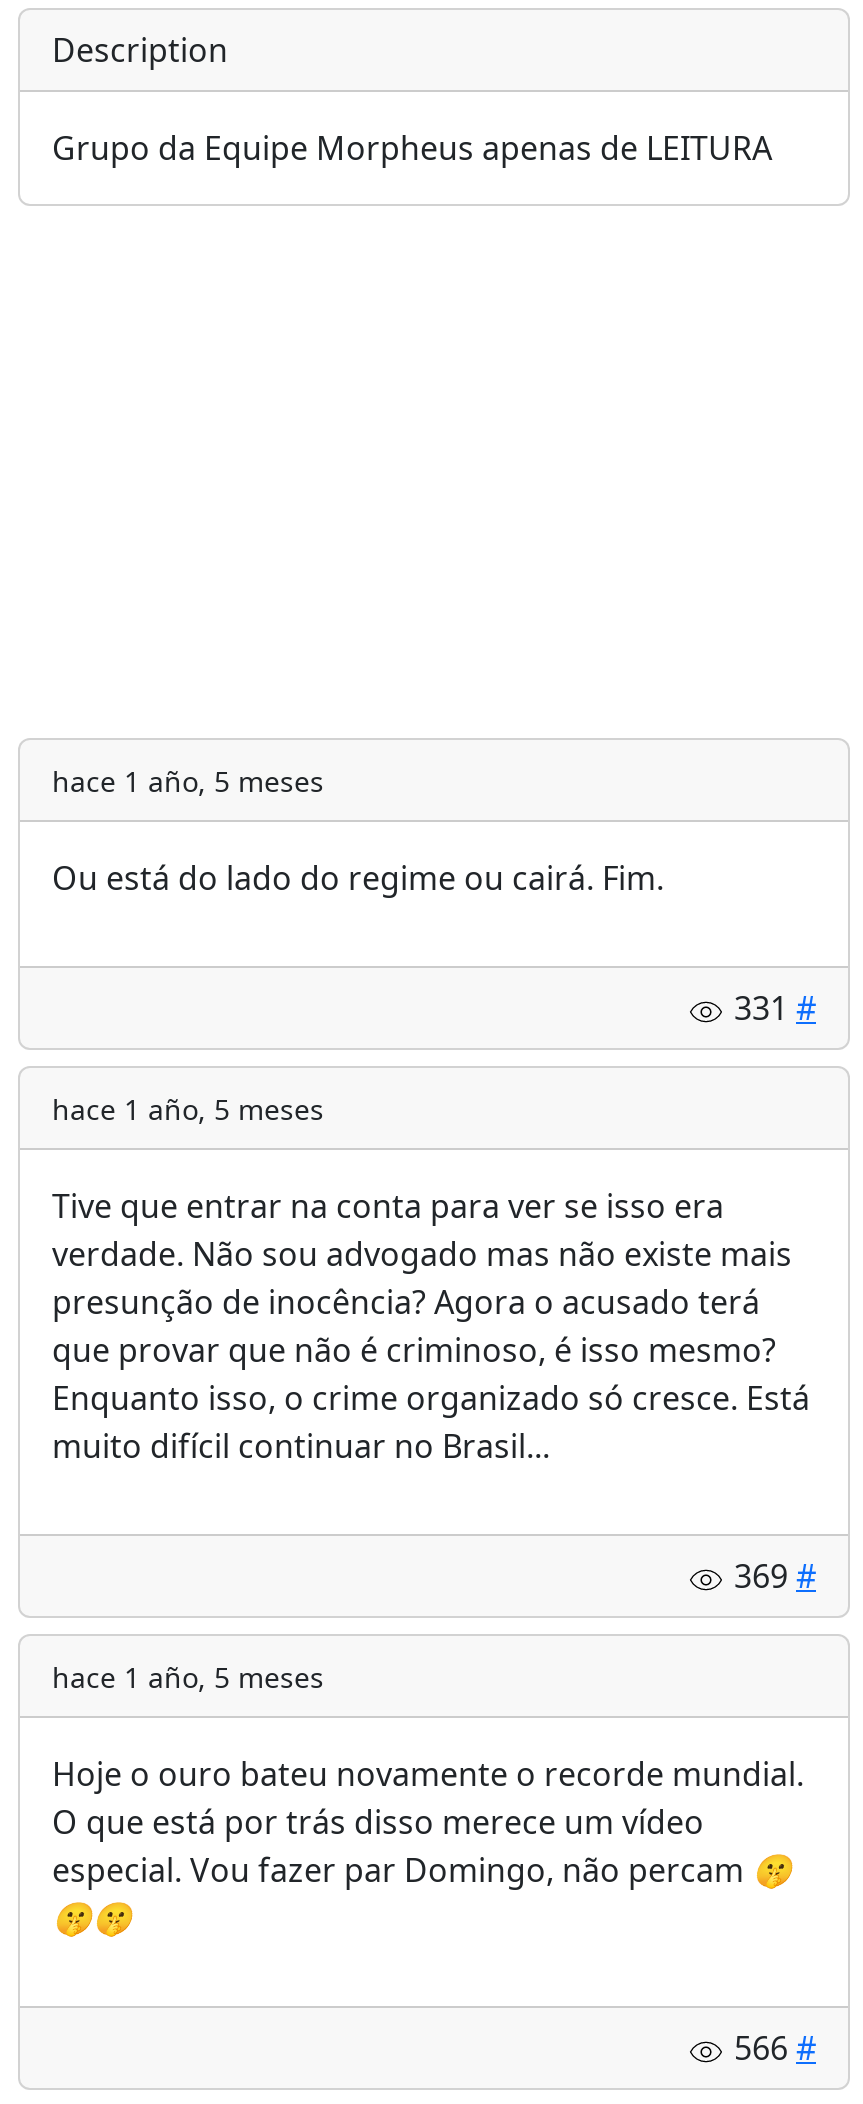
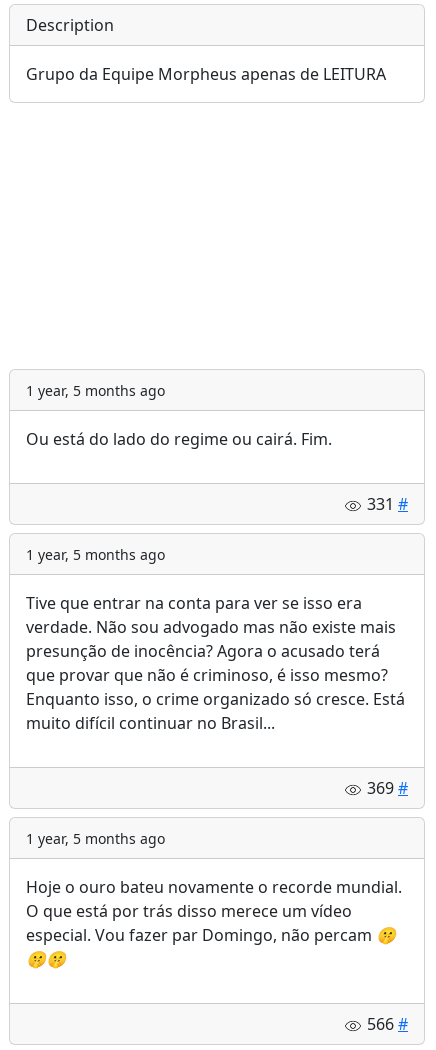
[52,763,324,801] hace 1 año, 5 meses -> [26,381,165,400] 1 year, 5 months ago
[52,1091,324,1129] hace 1 año, 5 meses -> [26,545,165,564] 1 year, 5 months ago
[52,1659,324,1697] hace 1 año, 5 meses -> [26,829,165,848] 1 year, 5 months ago

